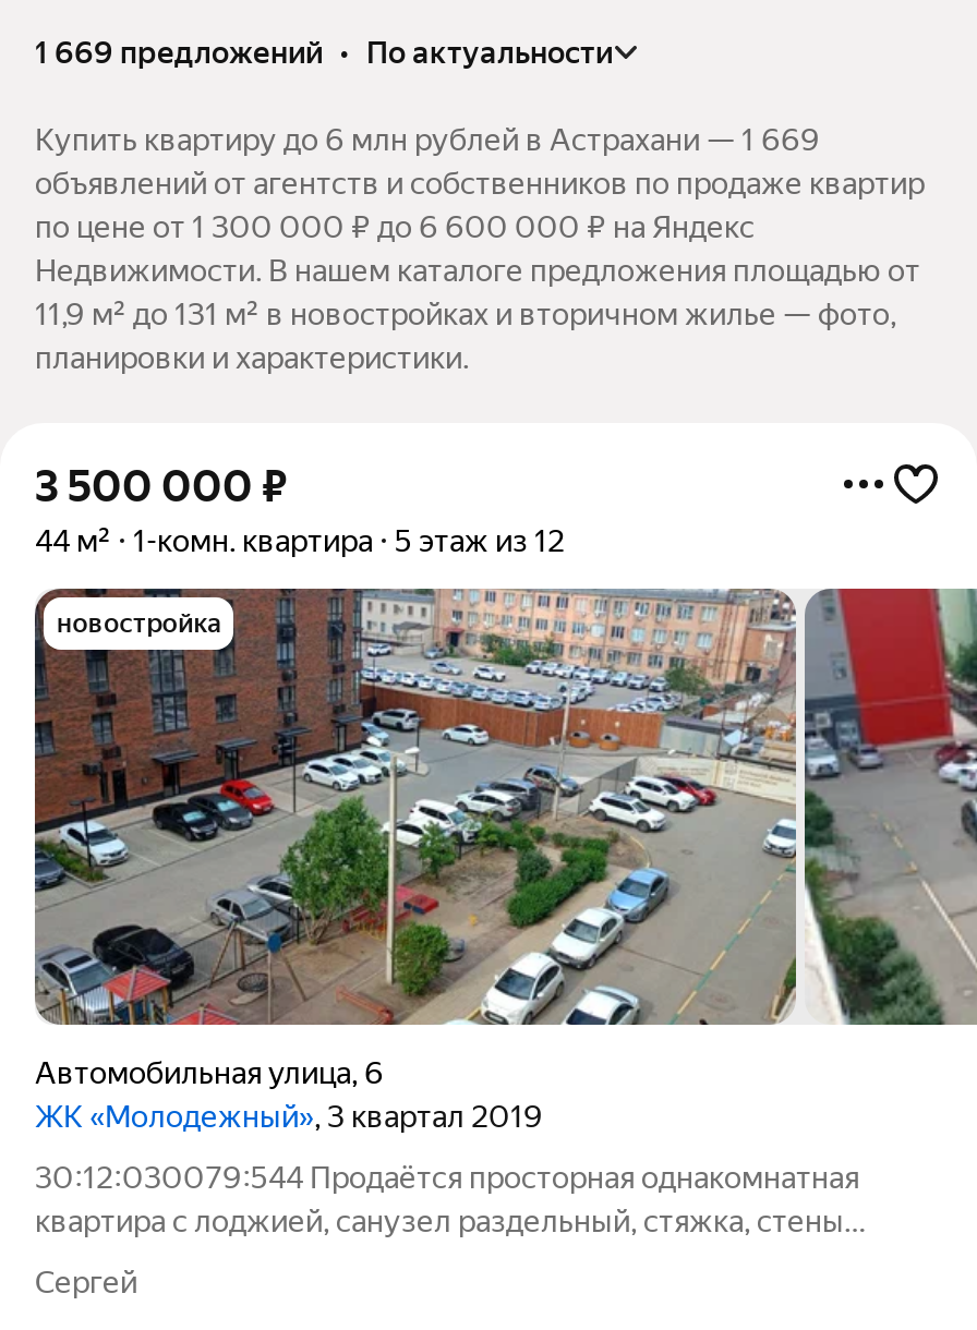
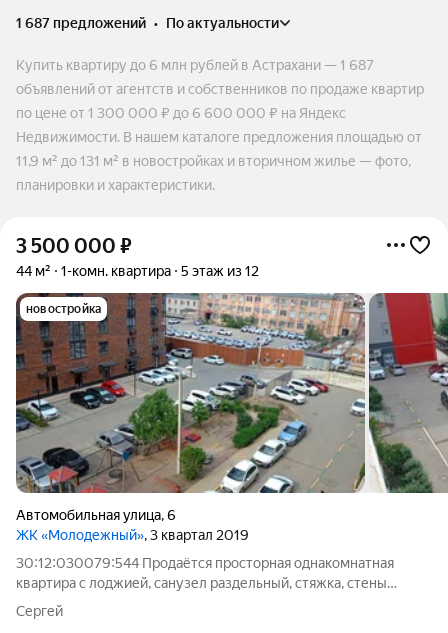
[35,34,613,69] 1 669 предложений • по актуальности -> [16,15,279,31] 1 687 предложений • по актуальности
[35,122,820,157] Купить квартиру до 6 млн рублей в Астрахани — 1 669 -> [16,57,374,73] Купить квартиру до 6 млн рублей в Астрахани — 1 687

